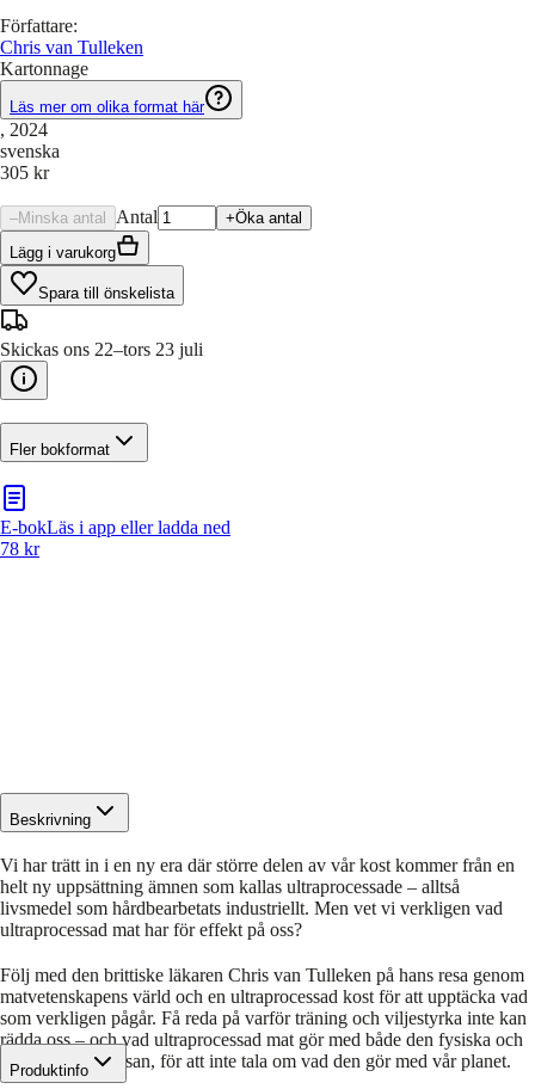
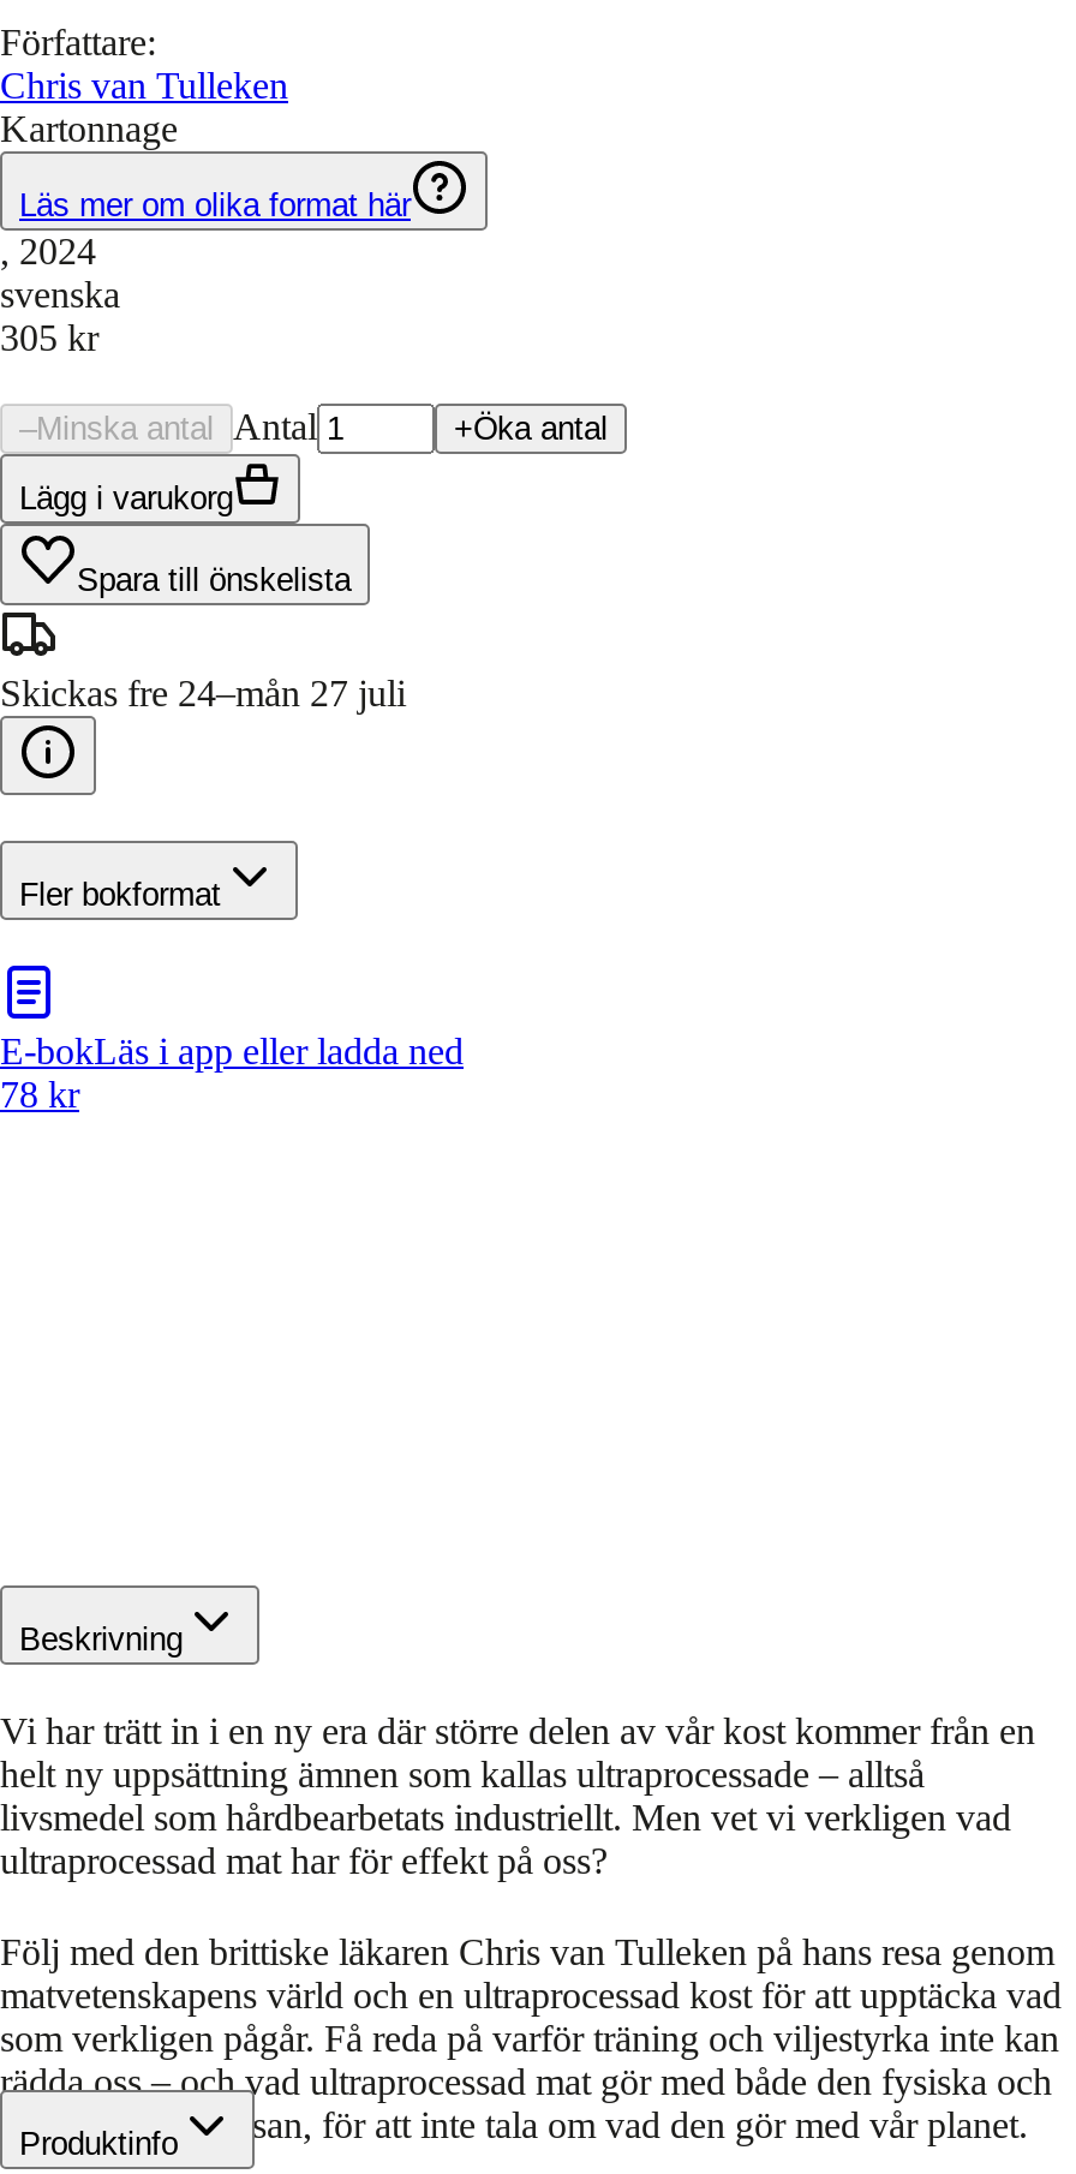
[0,339,203,359] Skickas ons 22–tors 23 juli -> [0,672,406,713] Skickas fre 24–mån 27 juli

